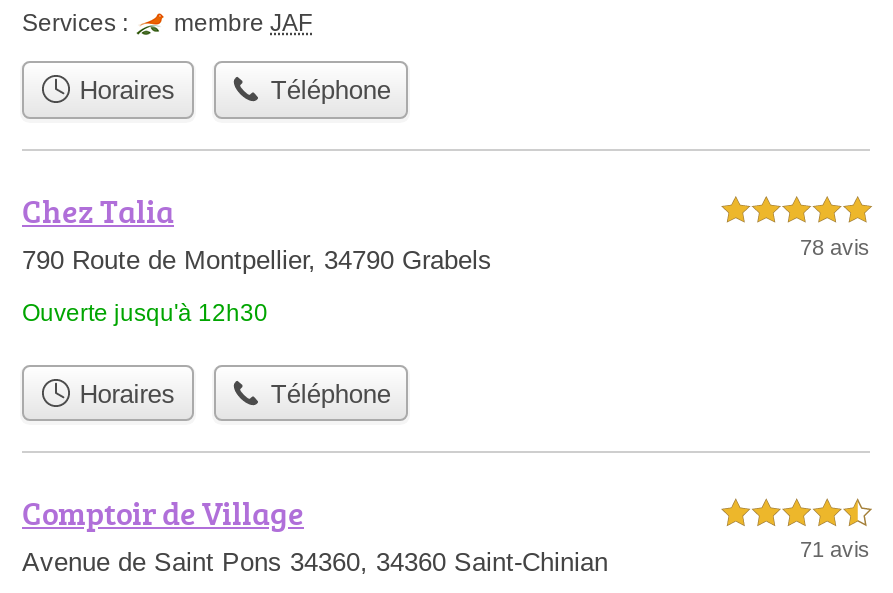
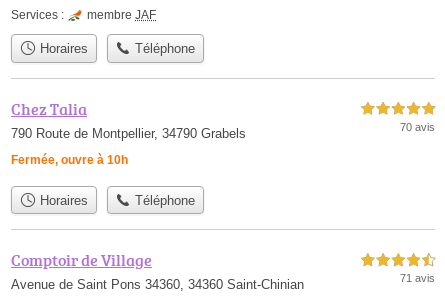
[800,234,870,258] 78 avis -> [400,120,435,132] 70 avis
[22,298,268,326] Ouverte jusqu'à 12h30 -> [11,152,128,166] Fermée, ouvre à 10h

